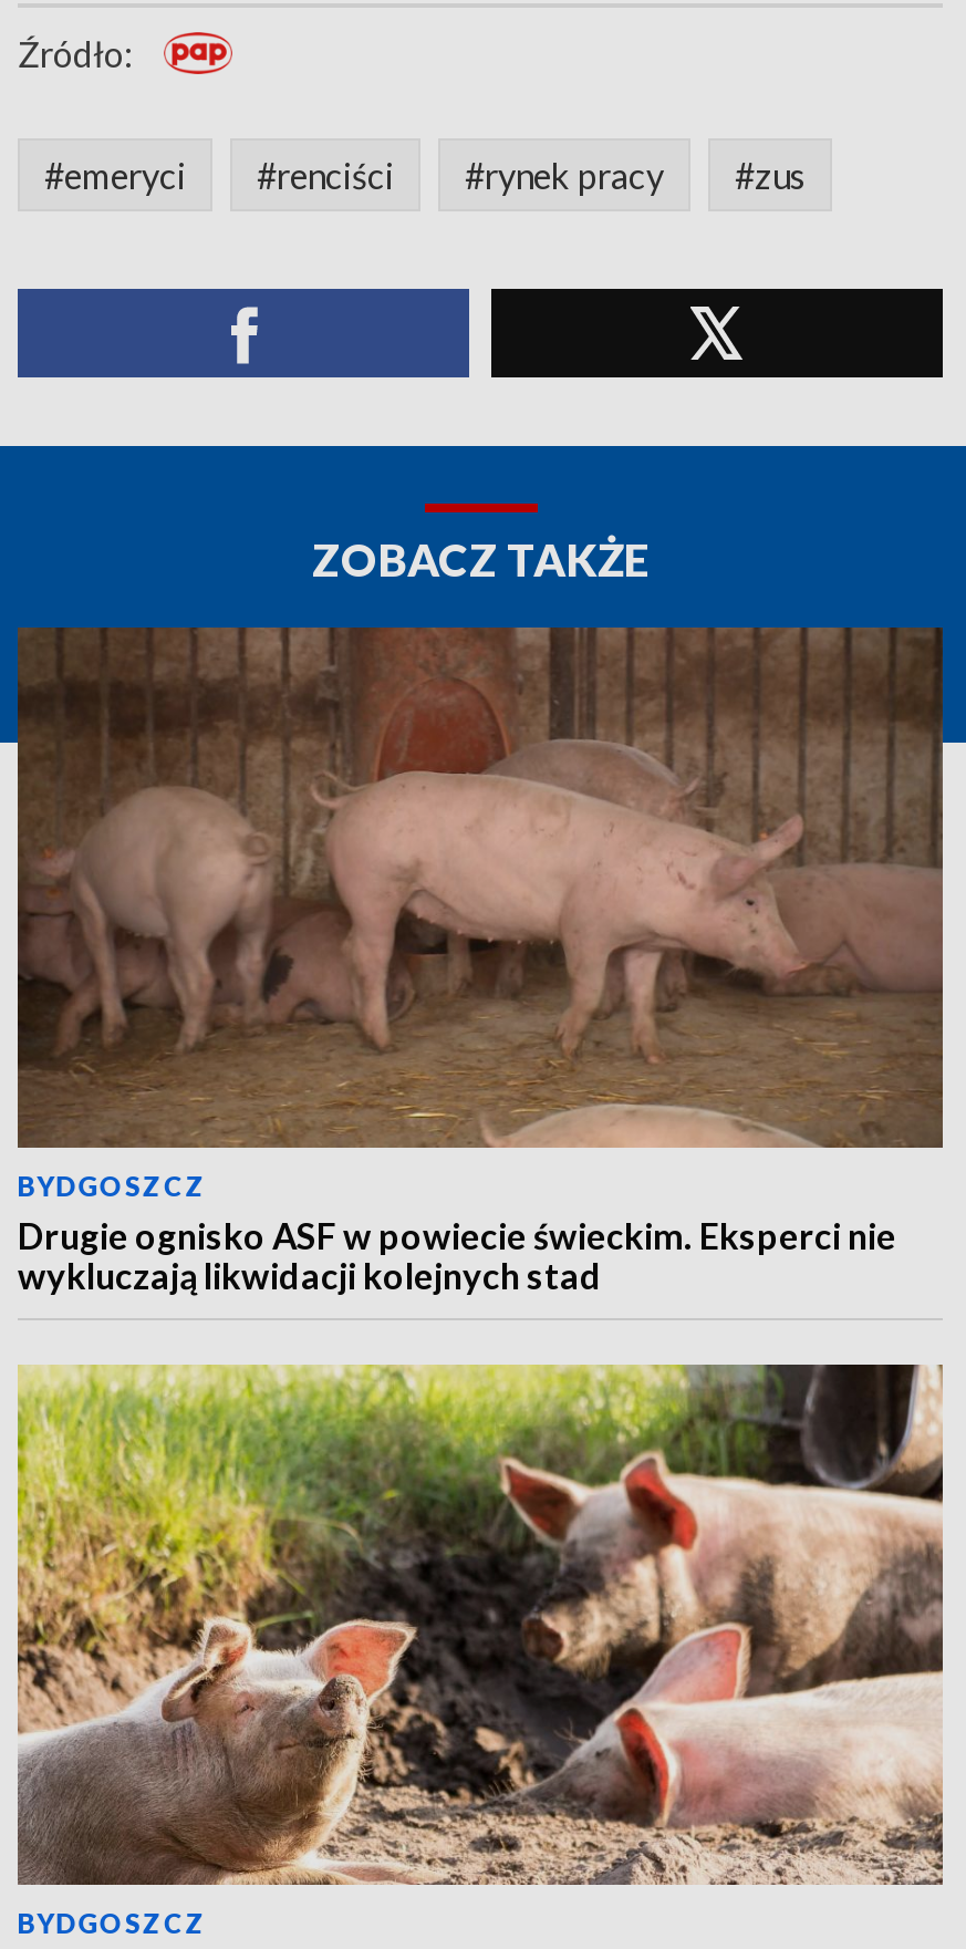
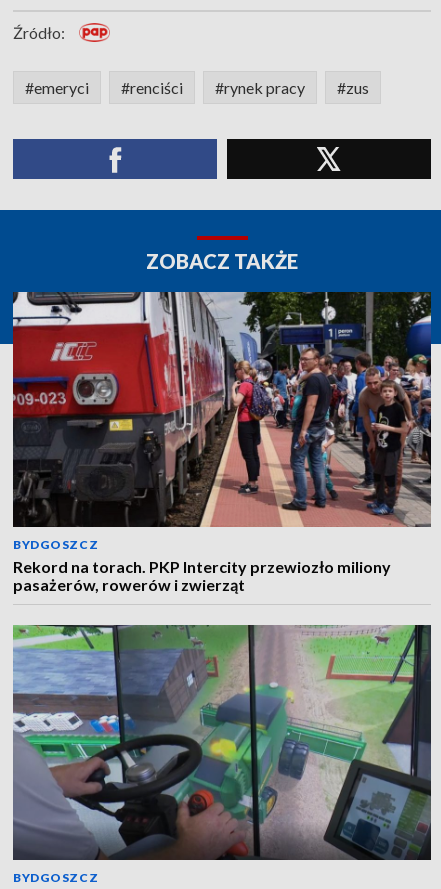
[15,625,945,1296] [image] | Drugie ognisko ASF w powiecie świeckim. Eksperci nie | wykluczają likwidacji kolejnych stad -> [12,291,432,594] [image] | Rekord na torach. PKP Intercity przewiozło miliony | pasażerów, rowerów i zwierząt
[15,1362,945,1887] [image] -> [12,624,432,861] [image]

